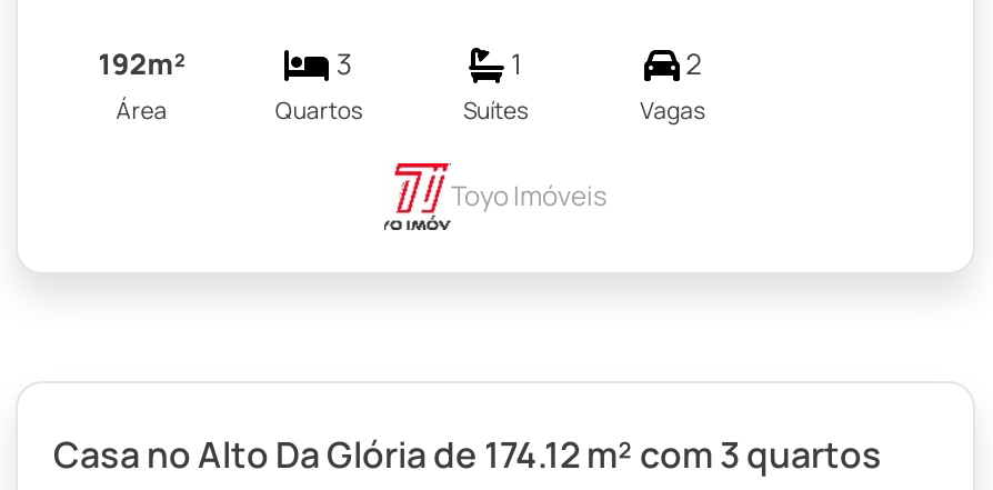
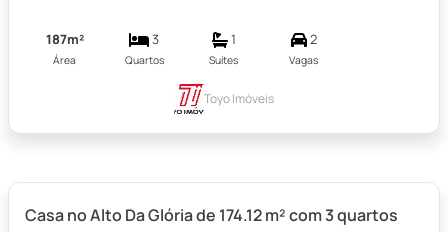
[98,44,185,84] 192m² -> [46,30,84,48] 187m²

